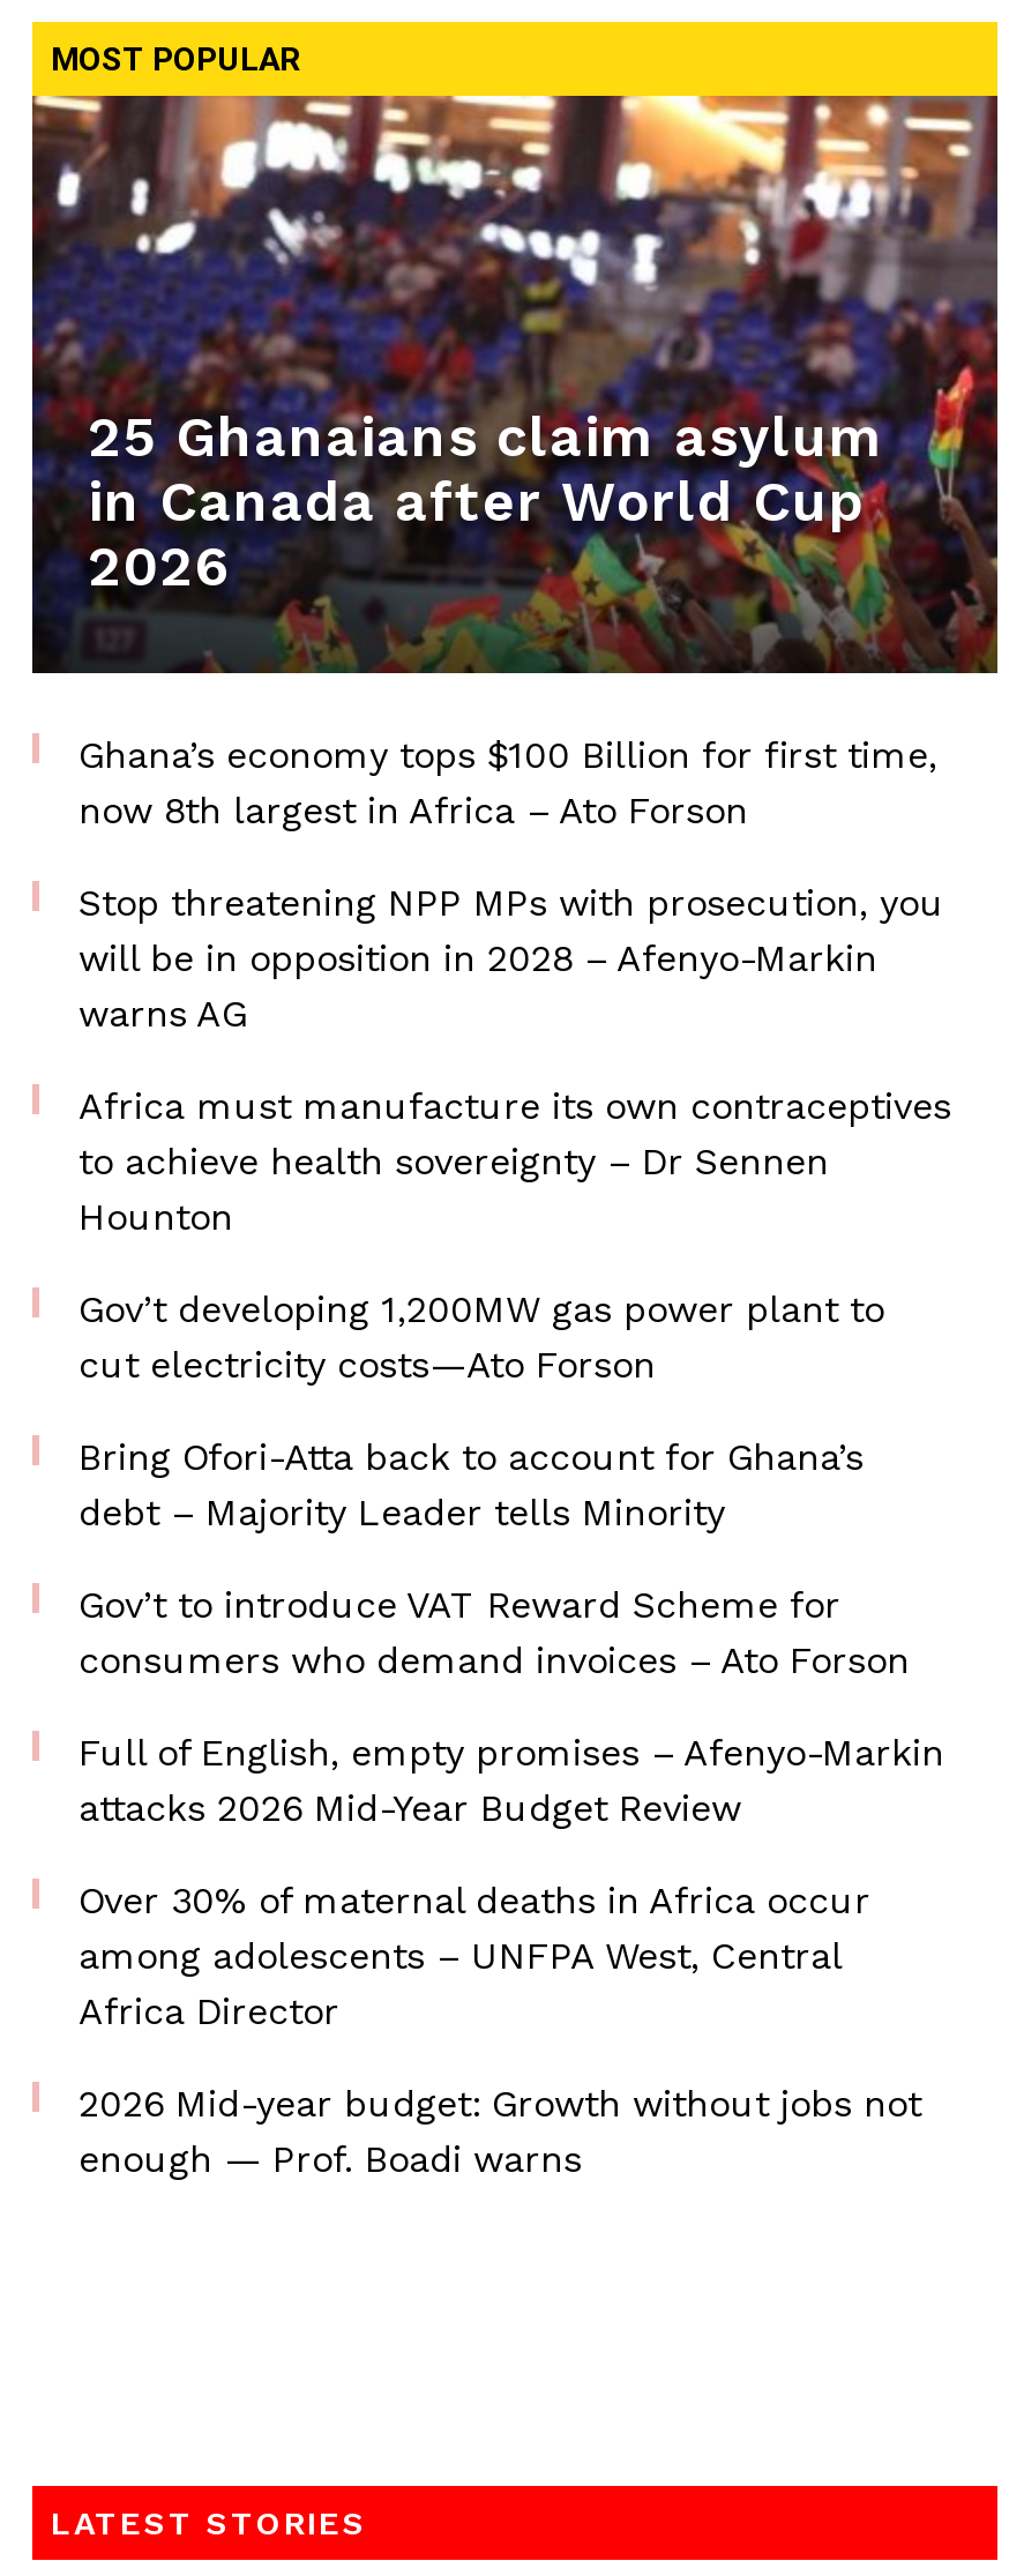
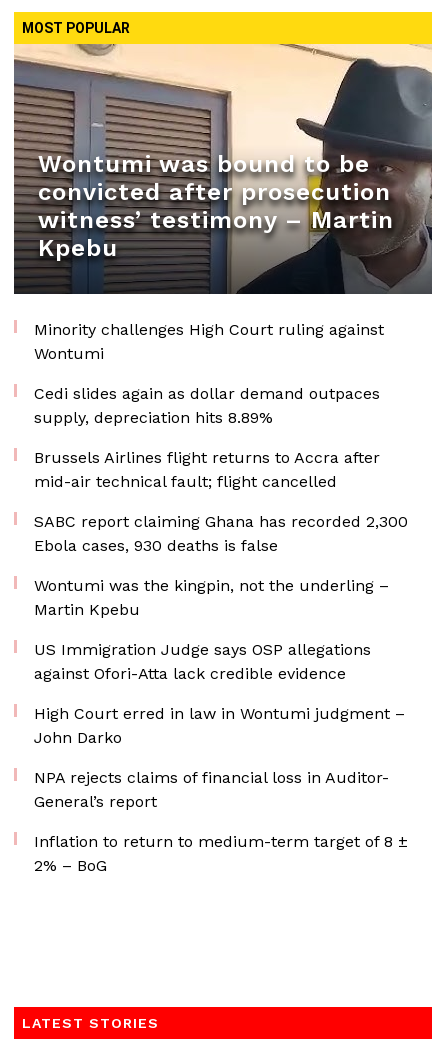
[30,94,1000,671] [image] | 25 Ghanaians claim asylum | in Canada after World Cup | 2026 -> [13,43,432,294] [image] | Wontumi was bound to be | convicted after prosecution | witness’ testimony – Martin | Kpebu
[79,733,937,832] Ghana’s economy tops $100 Billion for first time, | now 8th largest in Africa – Ato Forson -> [34,320,384,363] Minority challenges High Court ruling against | Wontumi
[79,881,944,1036] Stop threatening NPP MPs with prosecution, you | will be in opposition in 2028 – Afenyo-Markin | warns AG -> [34,384,380,427] Cedi slides again as dollar demand outpaces | supply, depreciation hits 8.89%
[79,1084,951,1239] Africa must manufacture its own contraceptives | to achieve health sovereignty – Dr Sennen | Hounton -> [34,448,380,491] Brussels Airlines flight returns to Accra after | mid-air technical fault; flight cancelled
[79,1287,884,1387] Gov’t developing 1,200MW gas power plant to | cut electricity costs—Ato Forson -> [34,512,408,555] SABC report claiming Ghana has recorded 2,300 | Ebola cases, 930 deaths is false
[79,1435,864,1535] Bring Ofori-Atta back to account for Ghana’s | debt – Majority Leader tells Minority -> [34,576,389,619] Wontumi was the kingpin, not the underling – | Martin Kpebu
[79,1583,910,1682] Gov’t to introduce VAT Reward Scheme for | consumers who demand invoices – Ato Forson -> [34,640,371,683] US Immigration Judge says OSP allegations | against Ofori-Atta lack credible evidence
[79,1731,944,1830] Full of English, empty promises – Afenyo-Markin | attacks 2026 Mid-Year Budget Review -> [34,704,405,747] High Court erred in law in Wontumi judgment – | John Darko
[79,1879,870,2033] Over 30% of maternal deaths in Africa occur | among adolescents – UNFPA West, Central | Africa Director -> [34,768,389,811] NPA rejects claims of financial loss in Auditor- | General’s report
[79,2082,921,2181] 2026 Mid-year budget: Growth without jobs not | enough — Prof. Boadi warns -> [34,832,408,875] Inflation to return to medium-term target of 8 ± | 2% – BoG

